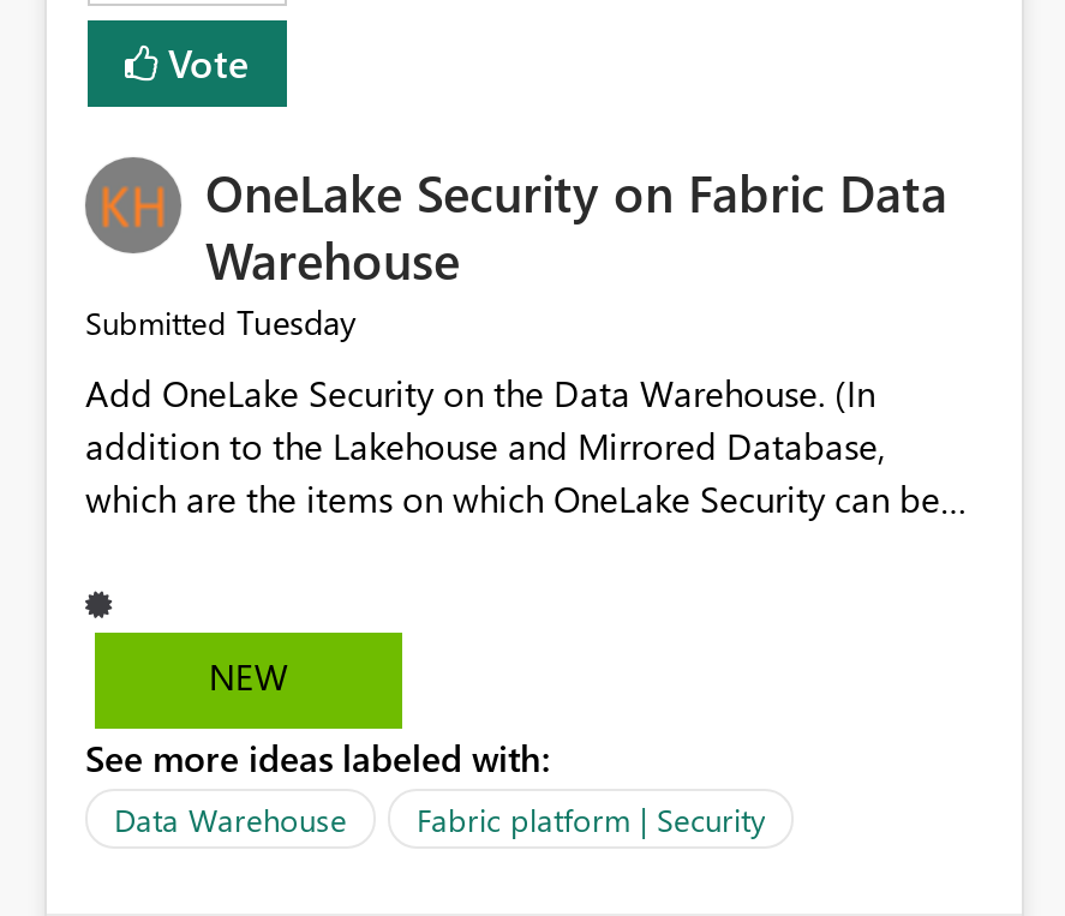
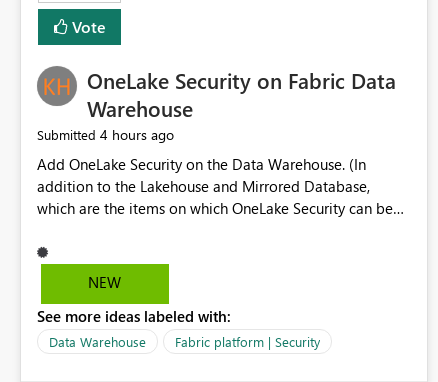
[85,300,357,346] Submitted Tuesday -> [37,125,174,144] Submitted 4 hours ago

